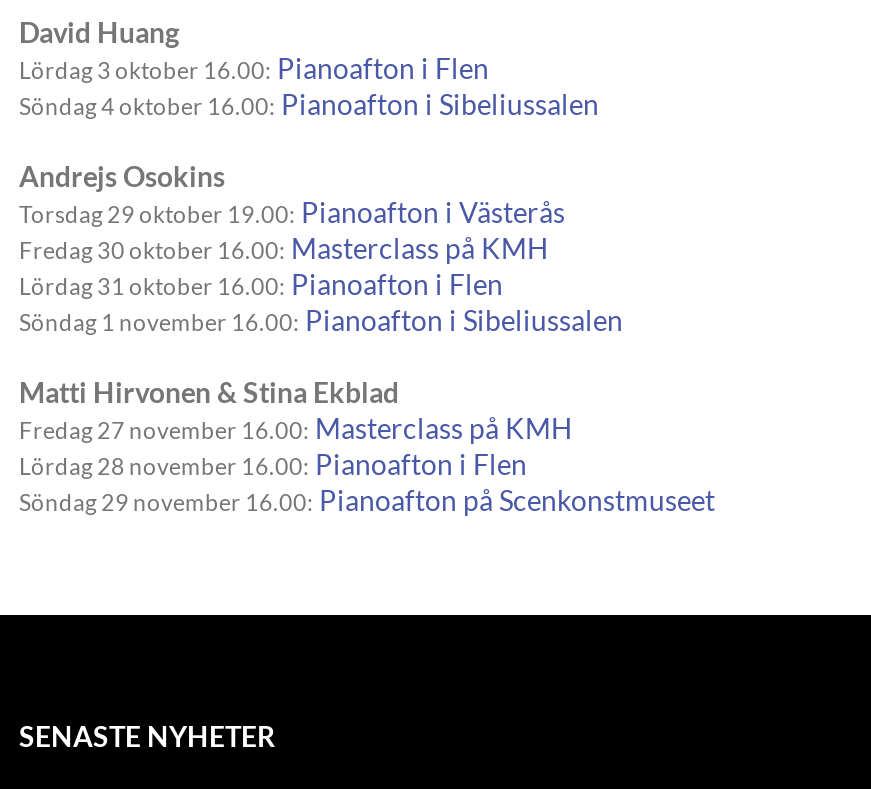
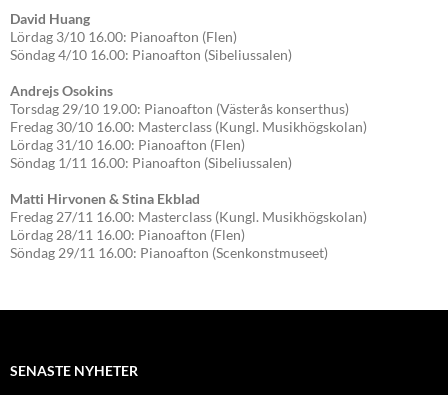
[19,51,599,121] Lördag 3 oktober 16.00: Pianoafton i Flen | Söndag 4 oktober 16.00: Pianoafton i Sibeliussalen -> [10,28,292,63] Lördag 3/10 16.00: Pianoafton (Flen) | Söndag 4/10 16.00: Pianoafton (Sibeliussalen)
[19,195,623,337] Torsdag 29 oktober 19.00: Pianoafton i Västerås | Fredag 30 oktober 16.00: Masterclass på KMH | Lördag 31 oktober 16.00: Pianoafton i Flen | Söndag 1 november 16.00: Pianoafton i Sibeliussalen -> [10,100,367,171] Torsdag 29/10 19.00: Pianoafton (Västerås konserthus) | Fredag 30/10 16.00: Masterclass (Kungl. Musikhögskolan) | Lördag 31/10 16.00: Pianoafton (Flen) | Söndag 1/11 16.00: Pianoafton (Sibeliussalen)
[19,411,715,517] Fredag 27 november 16.00: Masterclass på KMH | Lördag 28 november 16.00: Pianoafton i Flen | Söndag 29 november 16.00: Pianoafton på Scenkonstmuseet -> [10,208,367,261] Fredag 27/11 16.00: Masterclass (Kungl. Musikhögskolan) | Lördag 28/11 16.00: Pianoafton (Flen) | Söndag 29/11 16.00: Pianoafton (Scenkonstmuseet)

